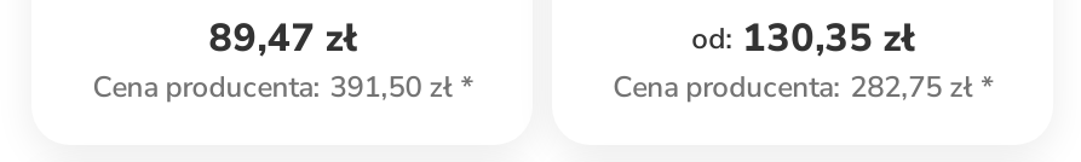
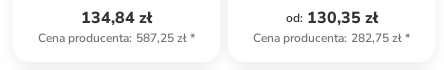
[209,12,357,65] 89,47 zł -> [81,7,152,29] 134,84 zł
[93,68,473,106] Cena producenta: 391,50 zł * -> [38,30,195,46] Cena producenta: 587,25 zł *

